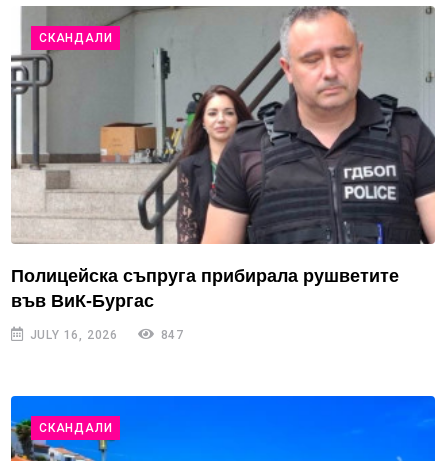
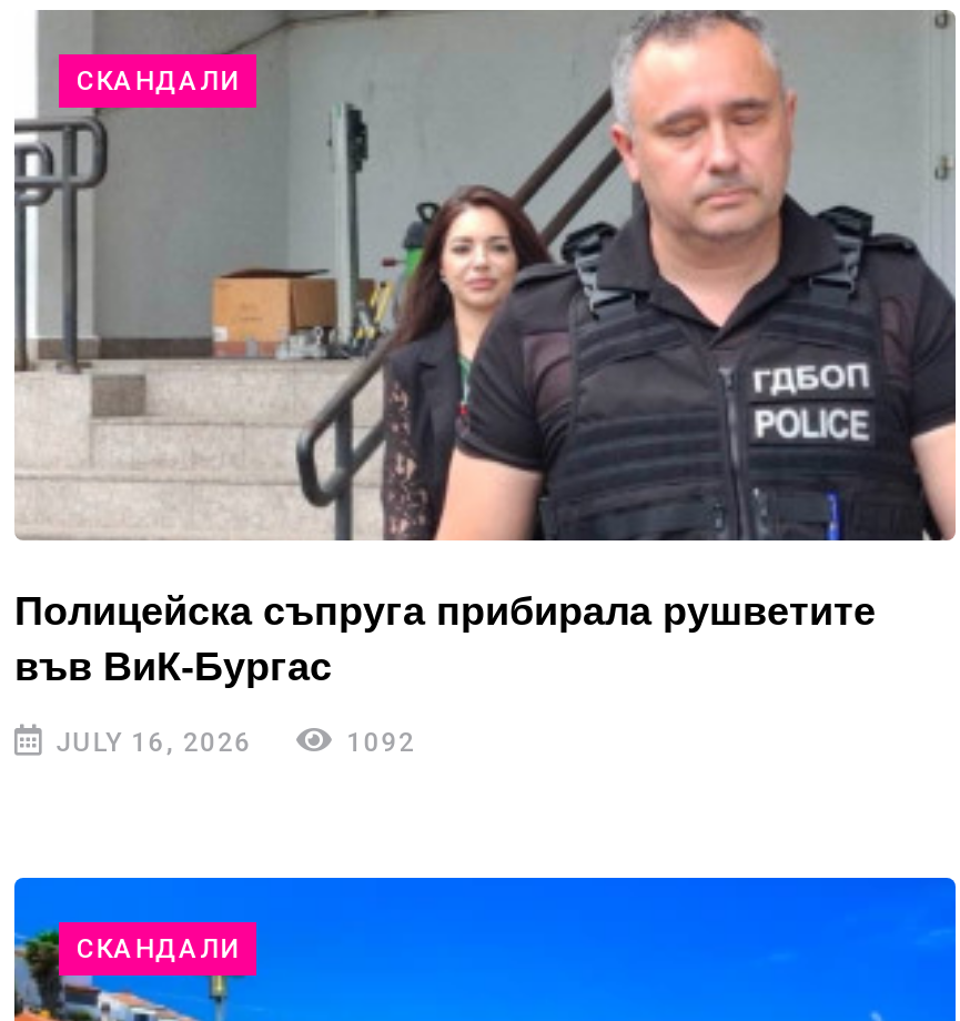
[157,328,184,342] 847 -> [338,726,416,757] 1092

